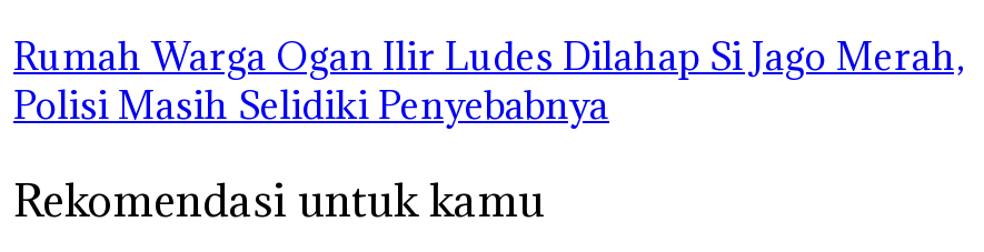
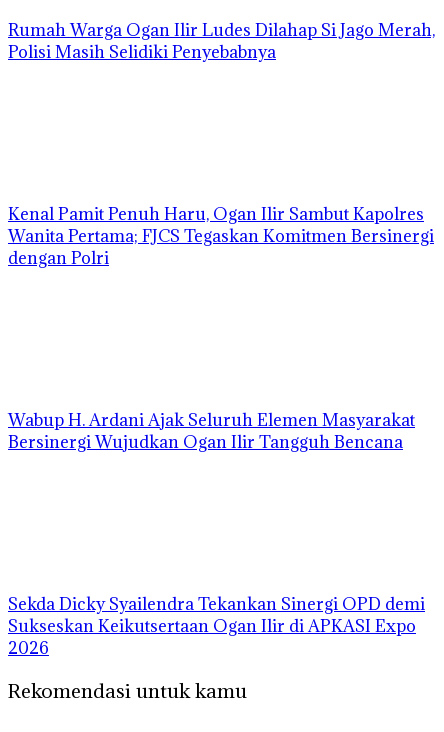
none -> [8,203,434,269] Kenal Pamit Penuh Haru, Ogan Ilir Sambut Kapolres | Wanita Pertama; FJCS Tegaskan Komitmen Bersinergi | dengan Polri
none -> [8,409,415,453] Wabup H. Ardani Ajak Seluruh Elemen Masyarakat | Bersinergi Wujudkan Ogan Ilir Tangguh Bencana
none -> [8,593,425,659] Sekda Dicky Syailendra Tekankan Sinergi OPD demi | Sukseskan Keikutsertaan Ogan Ilir di APKASI Expo | 2026

